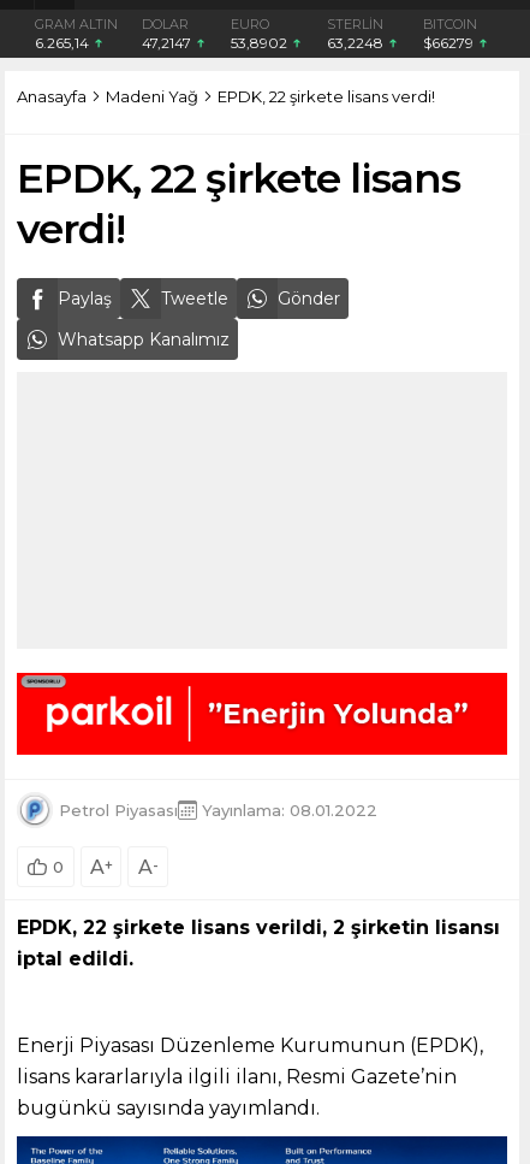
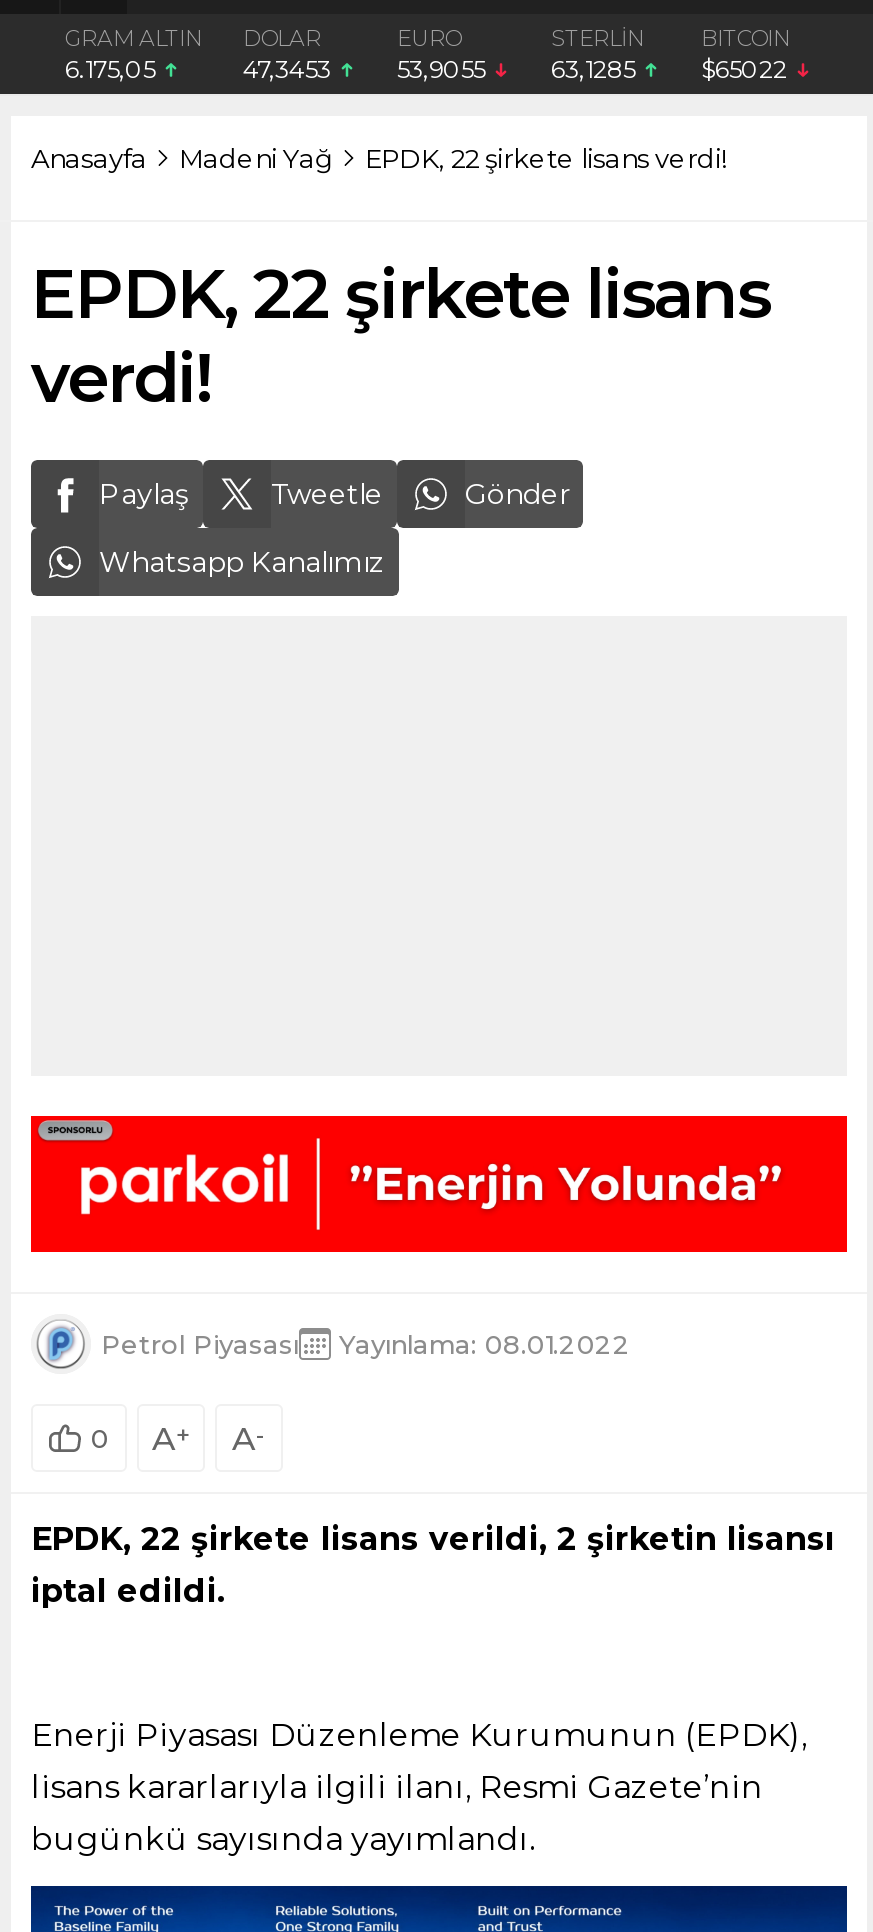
[35,34,93,52] 6.265,14 -> [65,54,161,84] 6.175,05
[142,34,195,52] 47,2147 -> [243,54,337,84] 47,3453
[231,34,291,52] 53,8902 -> [397,54,491,84] 53,9055
[327,34,387,52] 63,2248 -> [551,54,641,84] 63,1285
[423,34,477,52] $66279 -> [701,54,793,84] $65022

